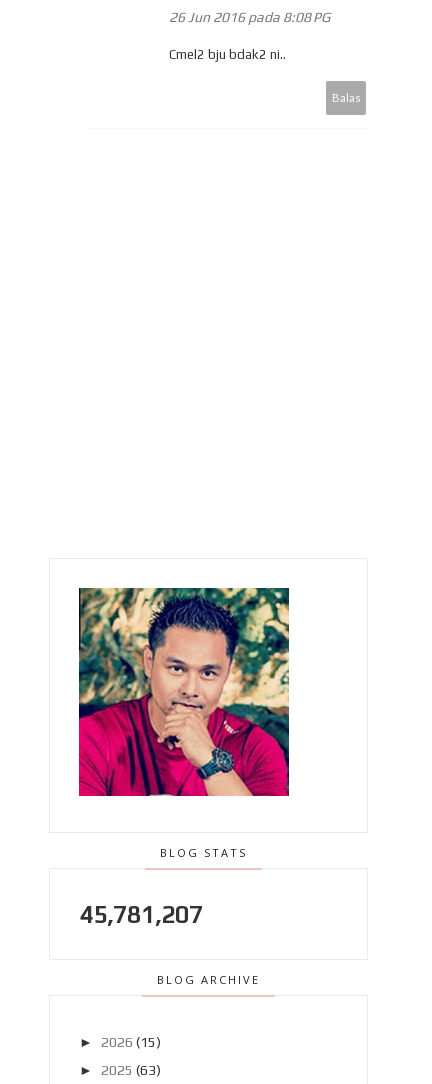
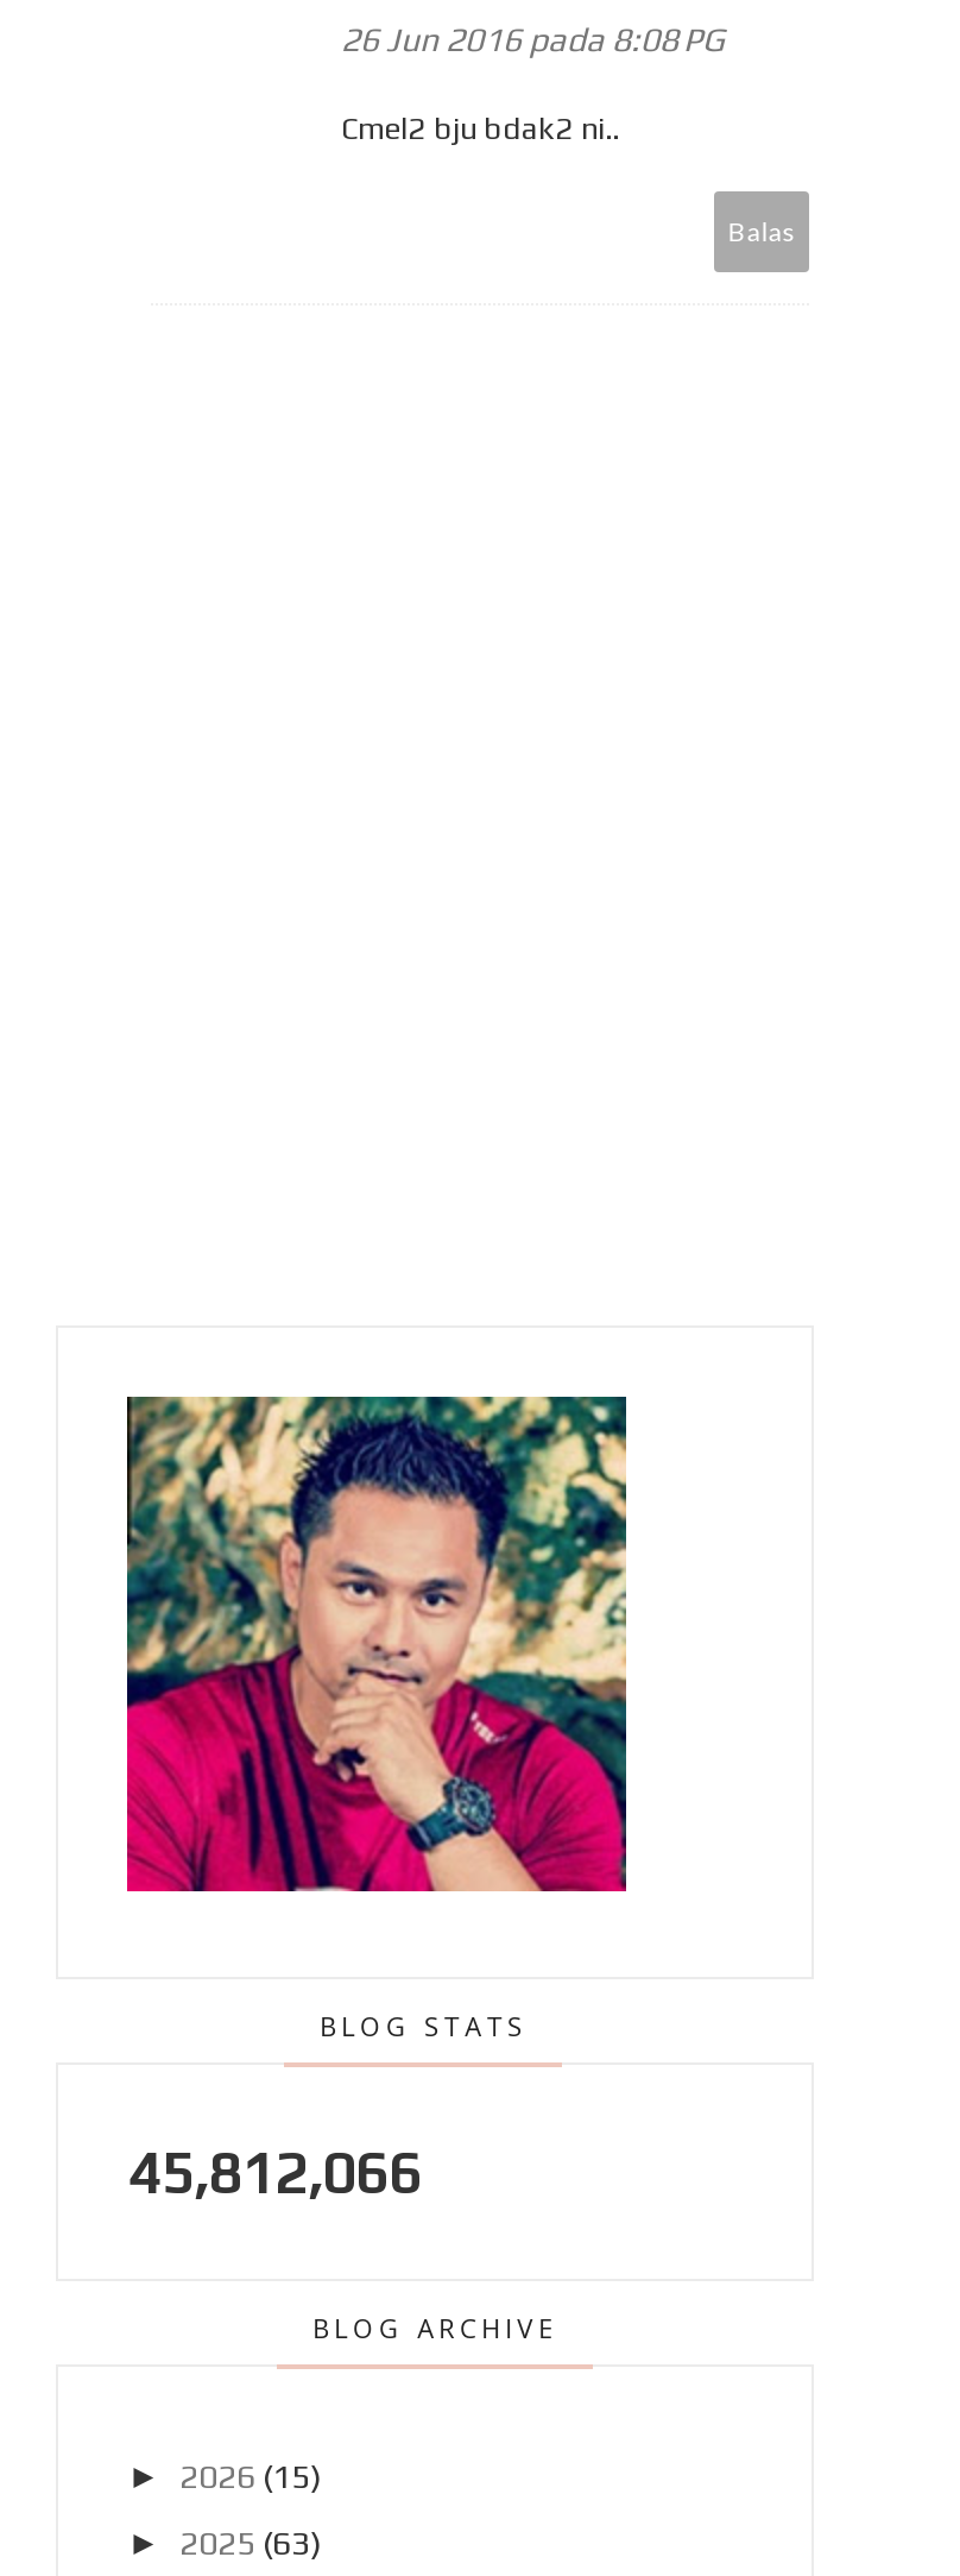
[79,901,203,928] 45,781,207 -> [127,2140,422,2204] 45,812,066

